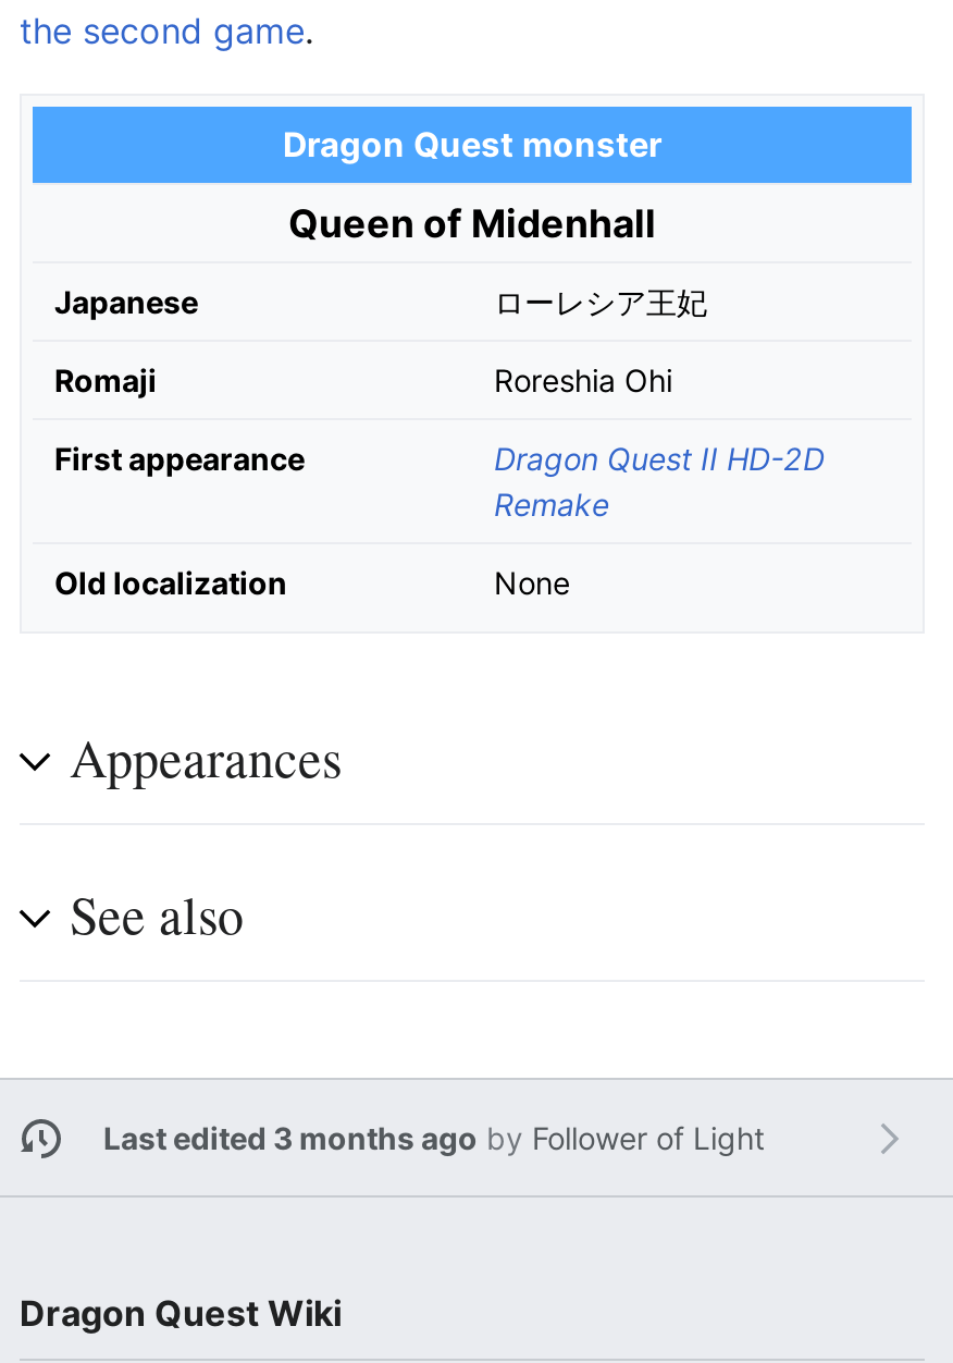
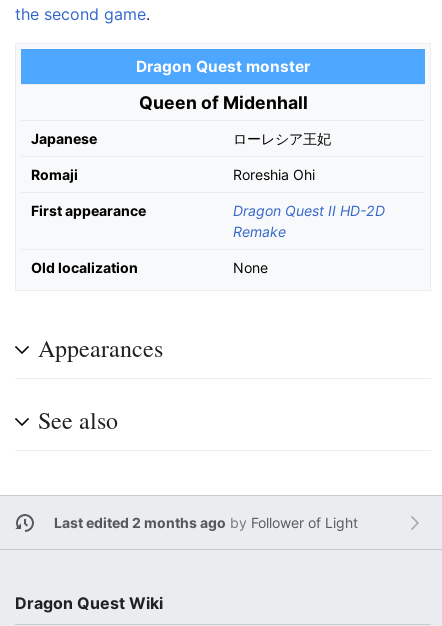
[103,1120,765,1157] Last edited 3 months ago by Follower of Light -> [53,514,357,531] Last edited 2 months ago by Follower of Light

